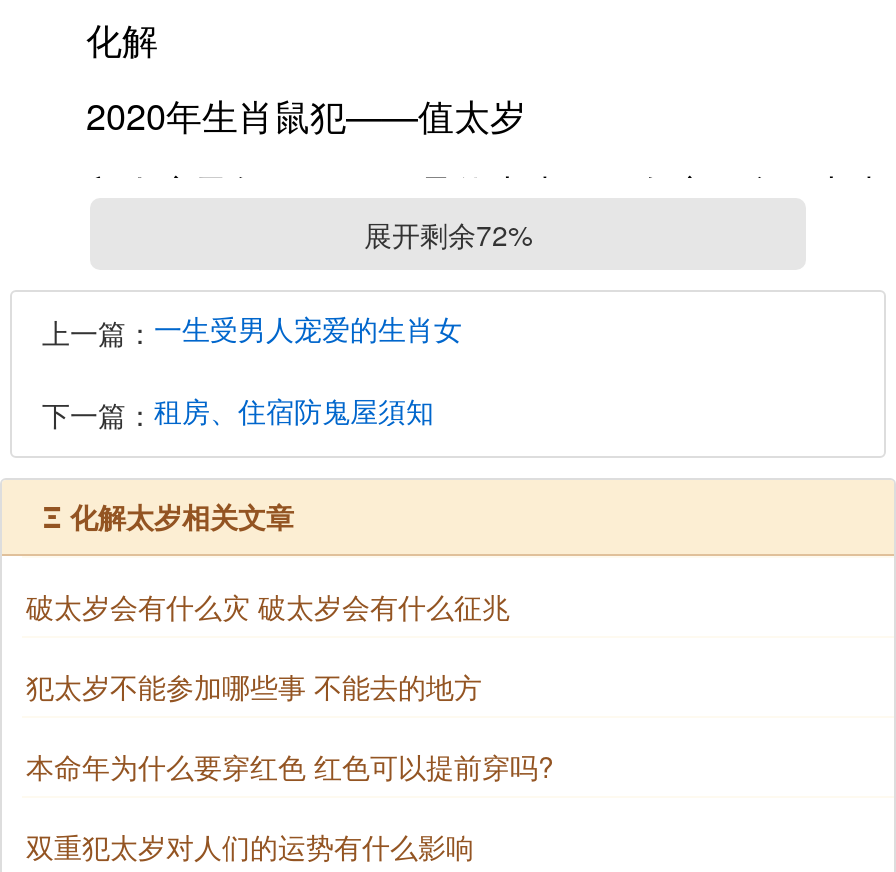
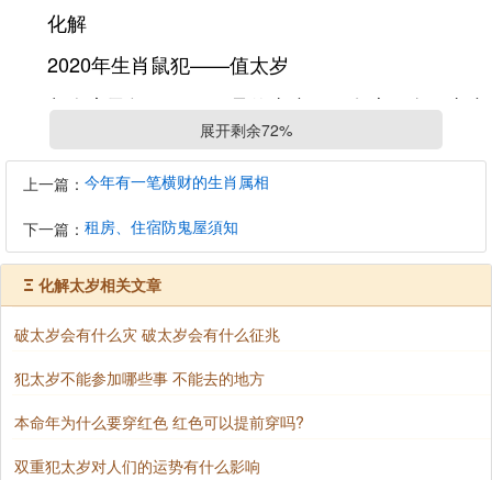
[42,308,462,352] 上一篇：一生受男人宠爱的生肖女 -> [23,170,269,194] 上一篇：今年有一笔横财的生肖属相

